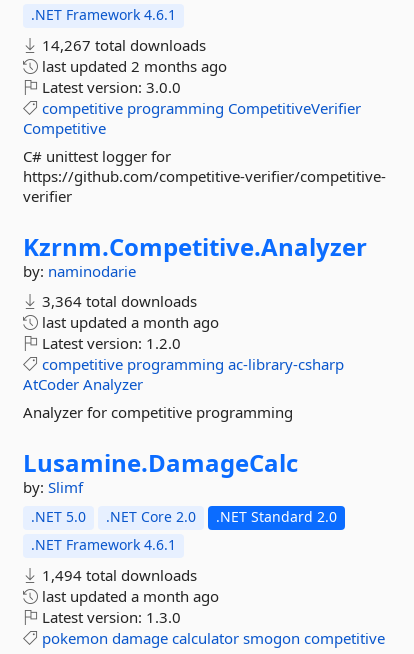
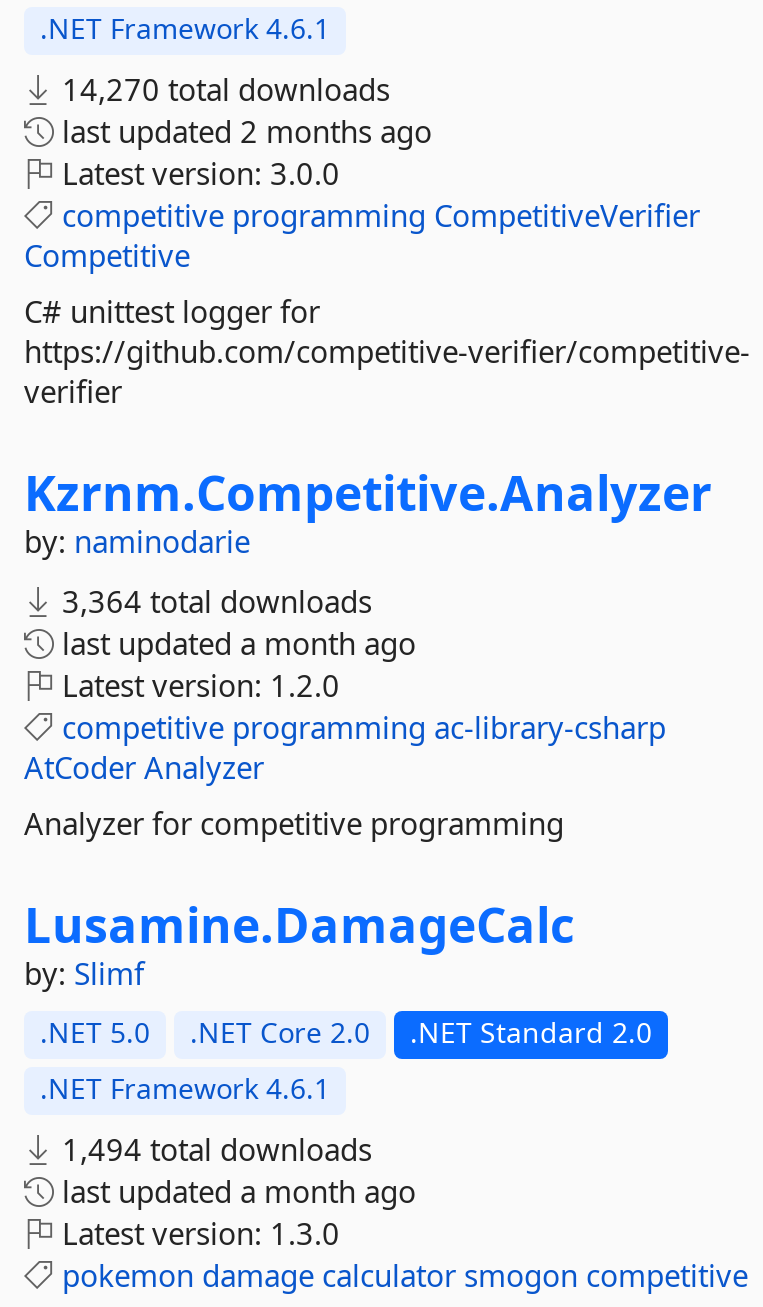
[38,35,206,55] 14,267 total downloads -> [54,69,390,109] 14,270 total downloads

